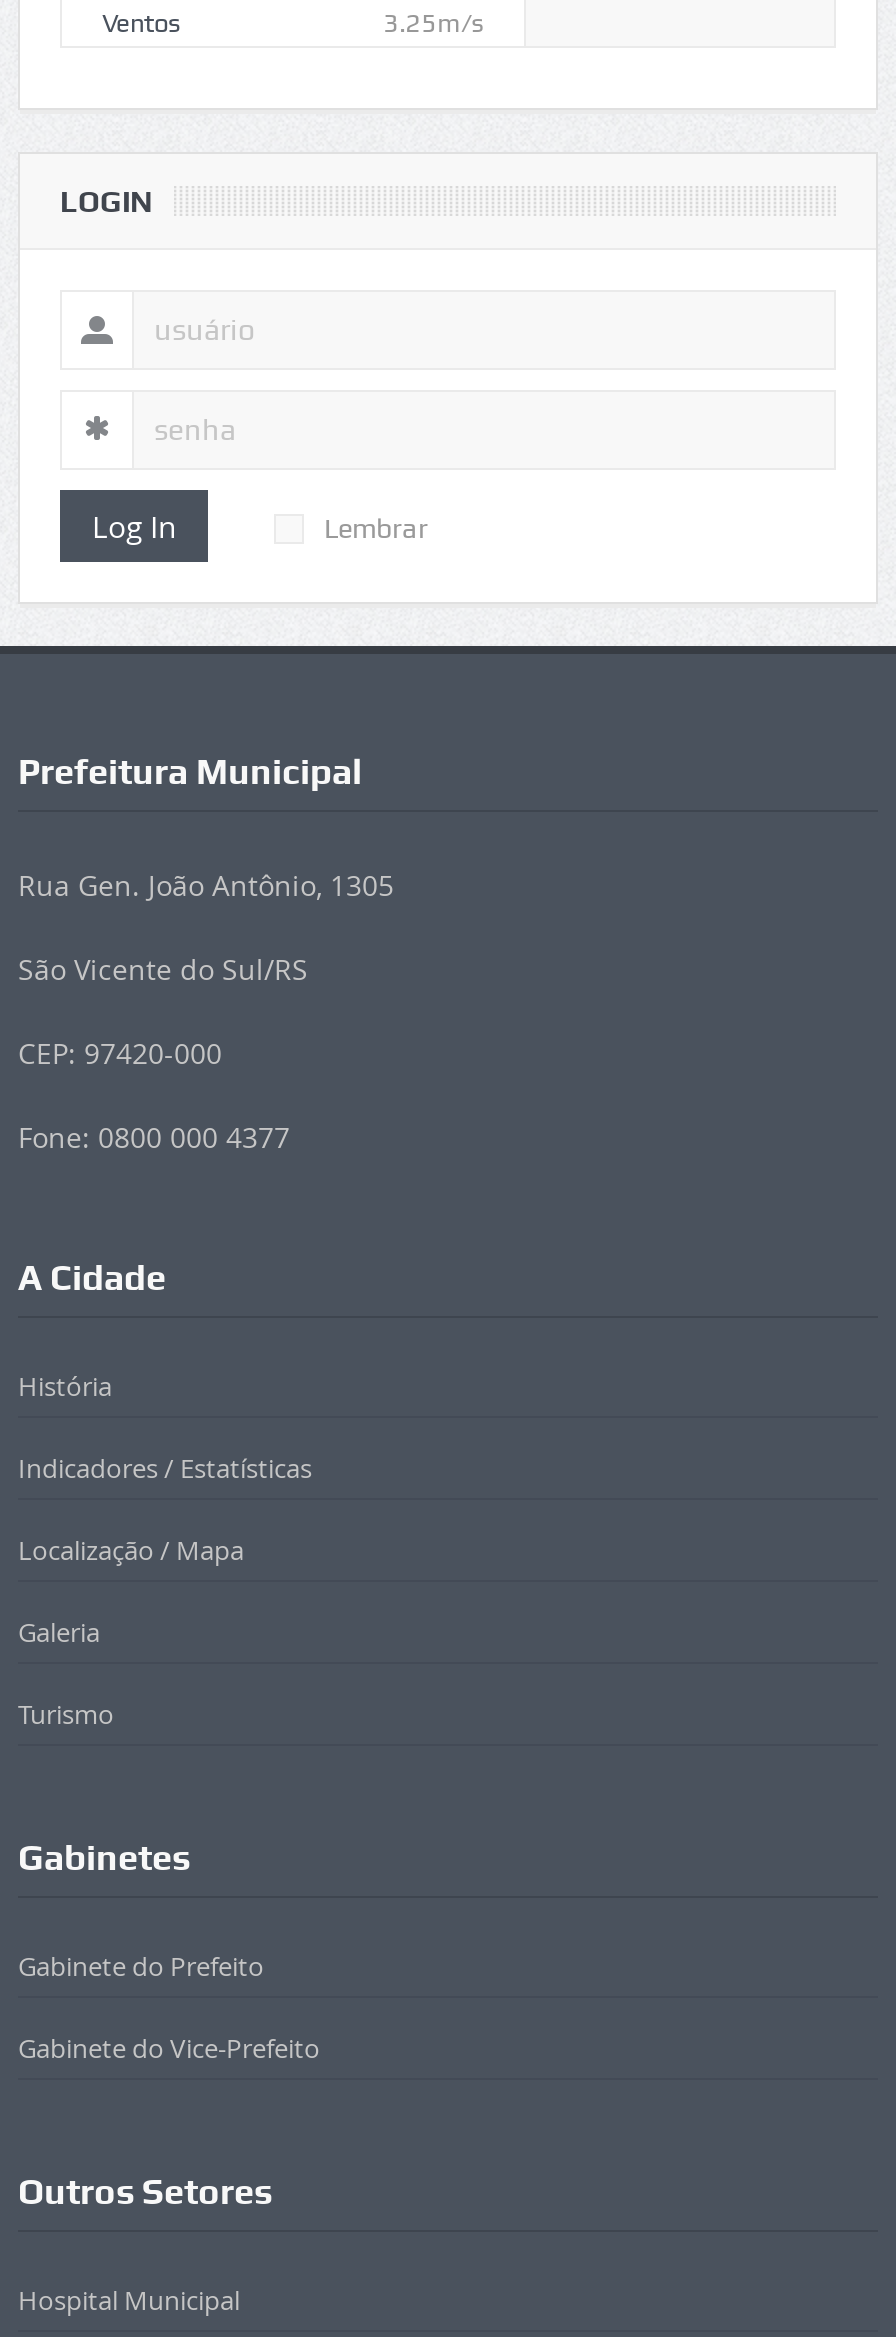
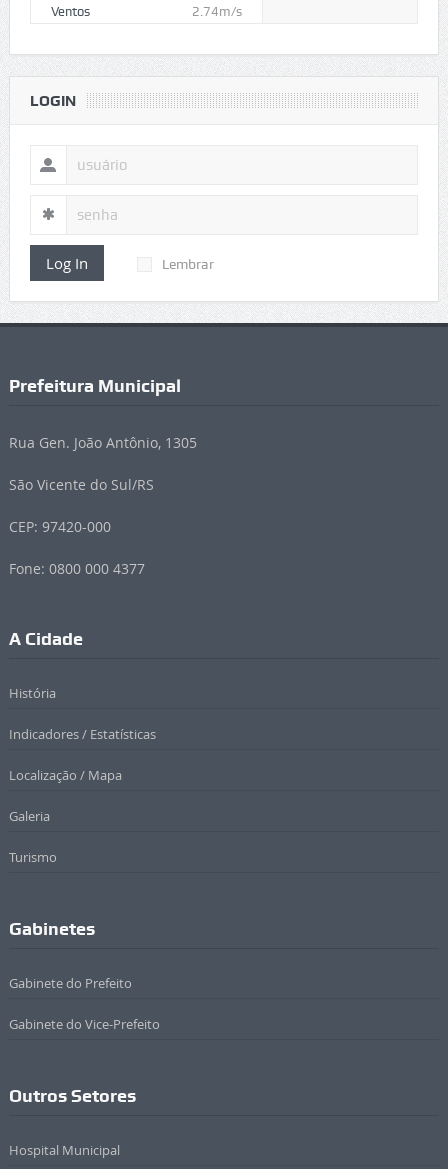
[383,8,483,38] 3.25m/s -> [192,4,242,19] 2.74m/s

